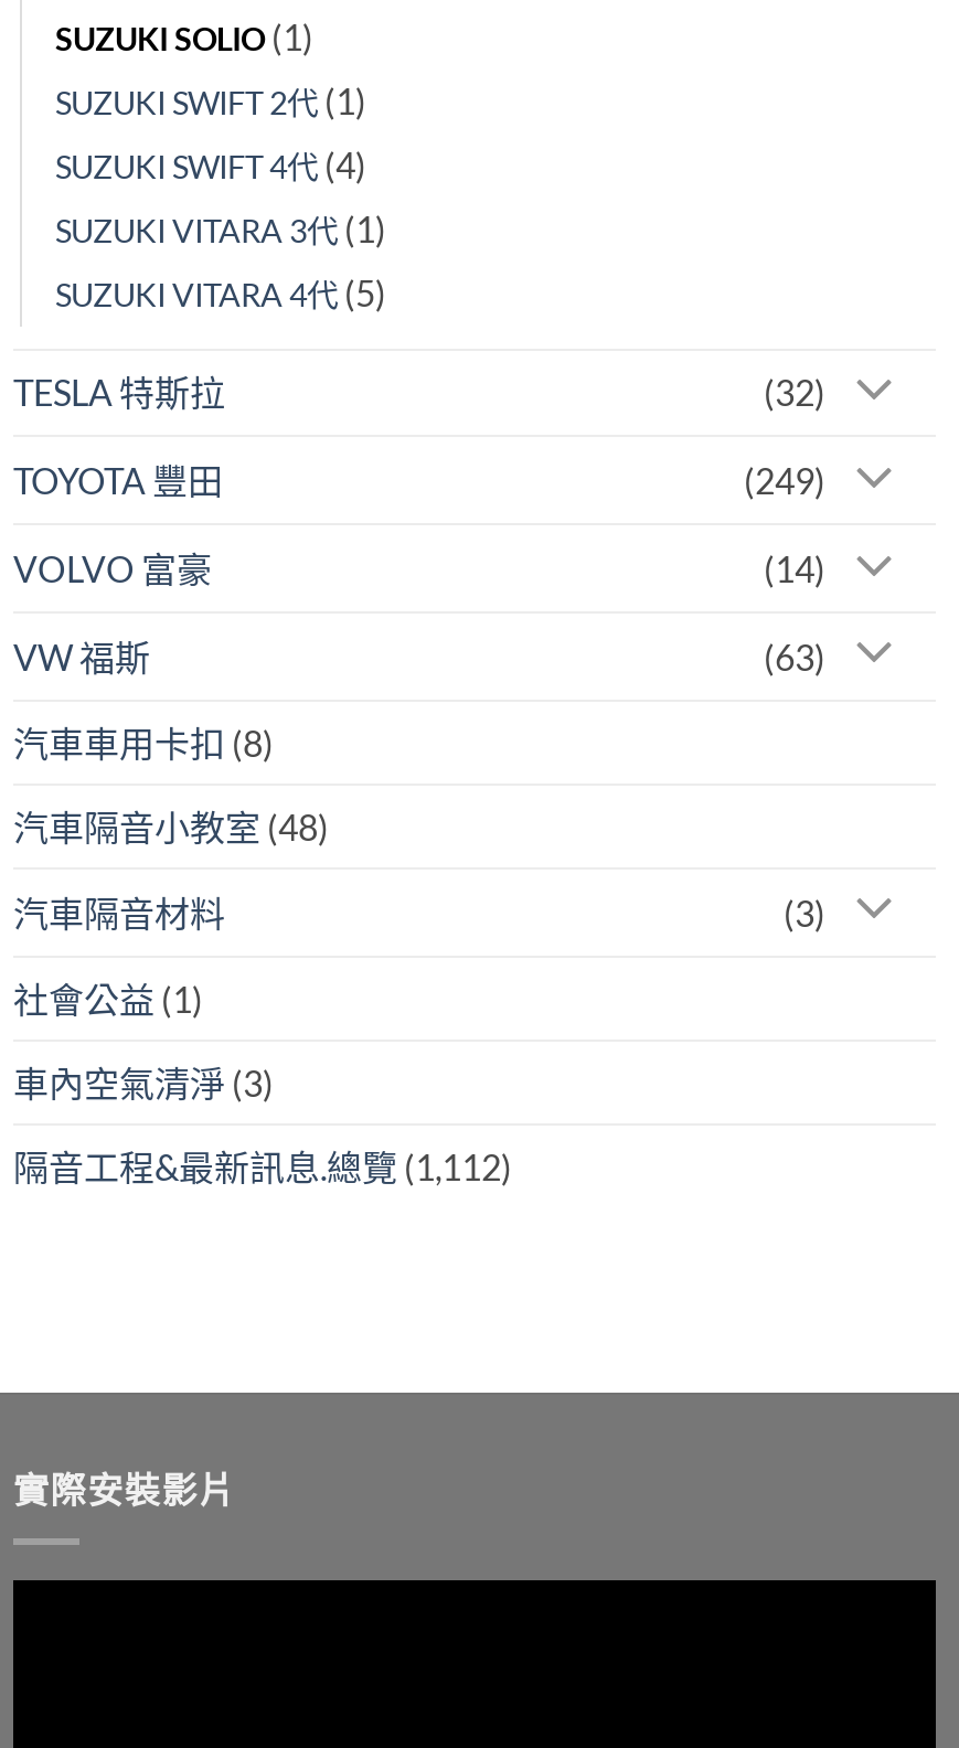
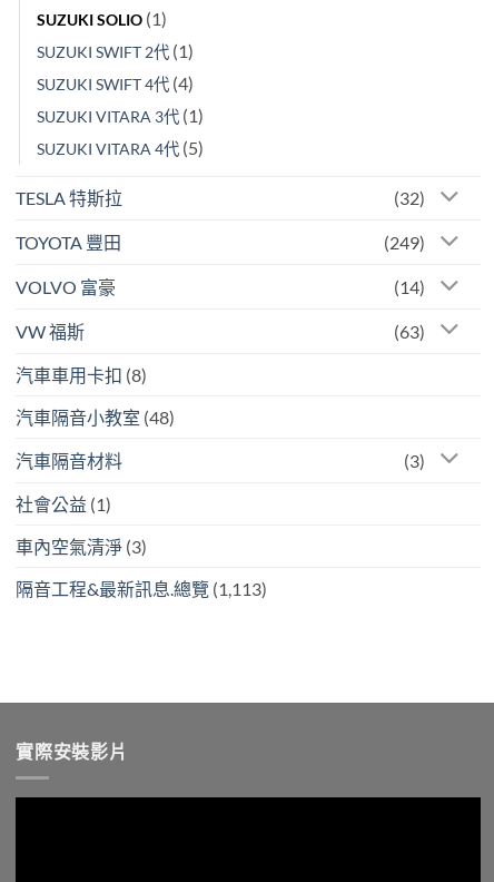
[13,1144,512,1186] 隔音工程&最新訊息.總覽(1,112) -> [16,577,267,599] 隔音工程&最新訊息.總覽(1,113)

